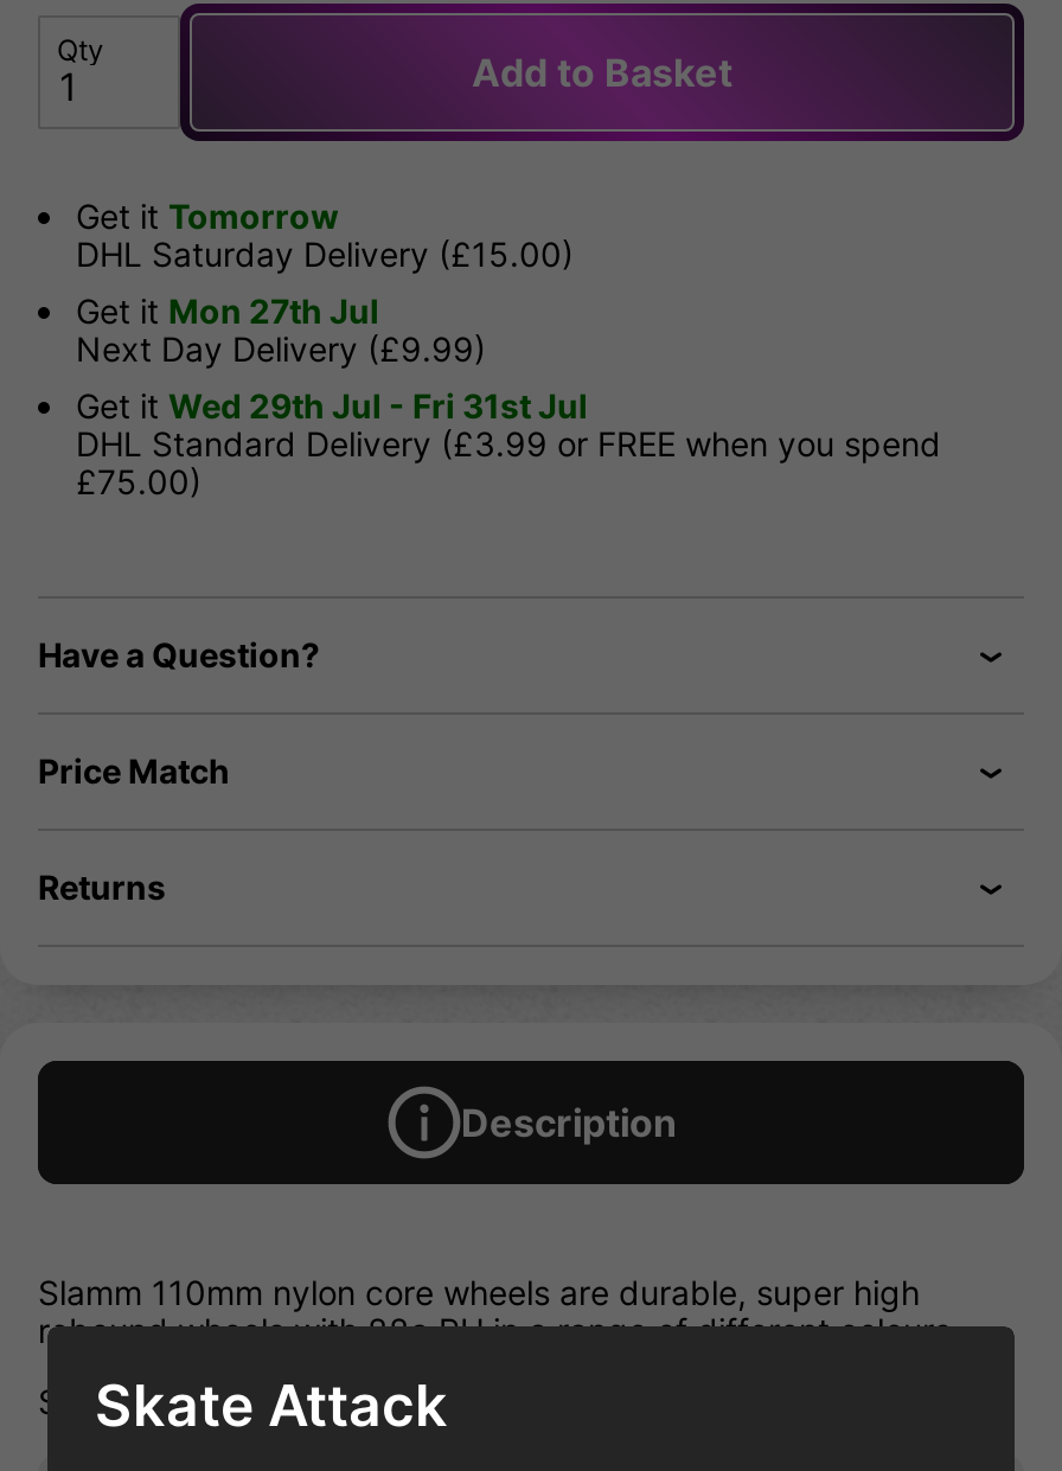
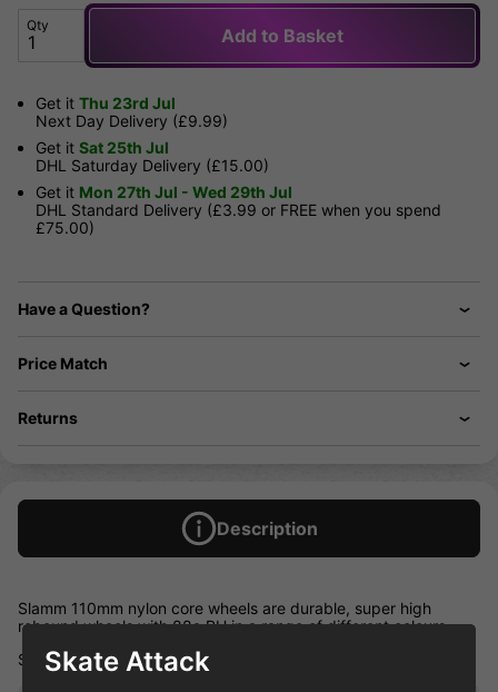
[76,196,379,331] Get it Tomorrow | Get it Mon 27th Jul -> [36,94,176,112] Get it Thu 23rd Jul
moved [76,234,574,274] -> [36,156,269,175]: DHL Saturday Delivery (£15.00)
moved [76,329,486,369] -> [36,111,228,130]: Next Day Delivery (£9.99)
[76,385,588,426] Get it Wed 29th Jul - Fri 31st Jul -> [36,138,292,201] Get it Sat 25th Jul | Get it Mon 27th Jul - Wed 29th Jul

